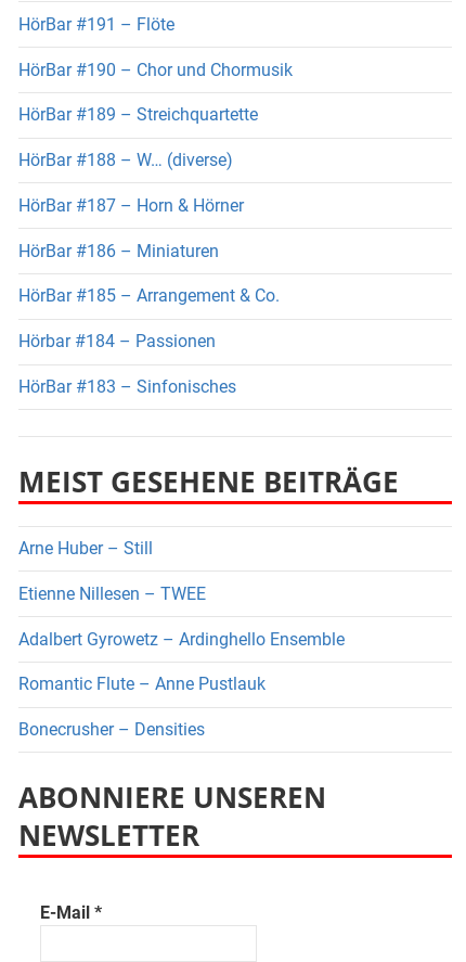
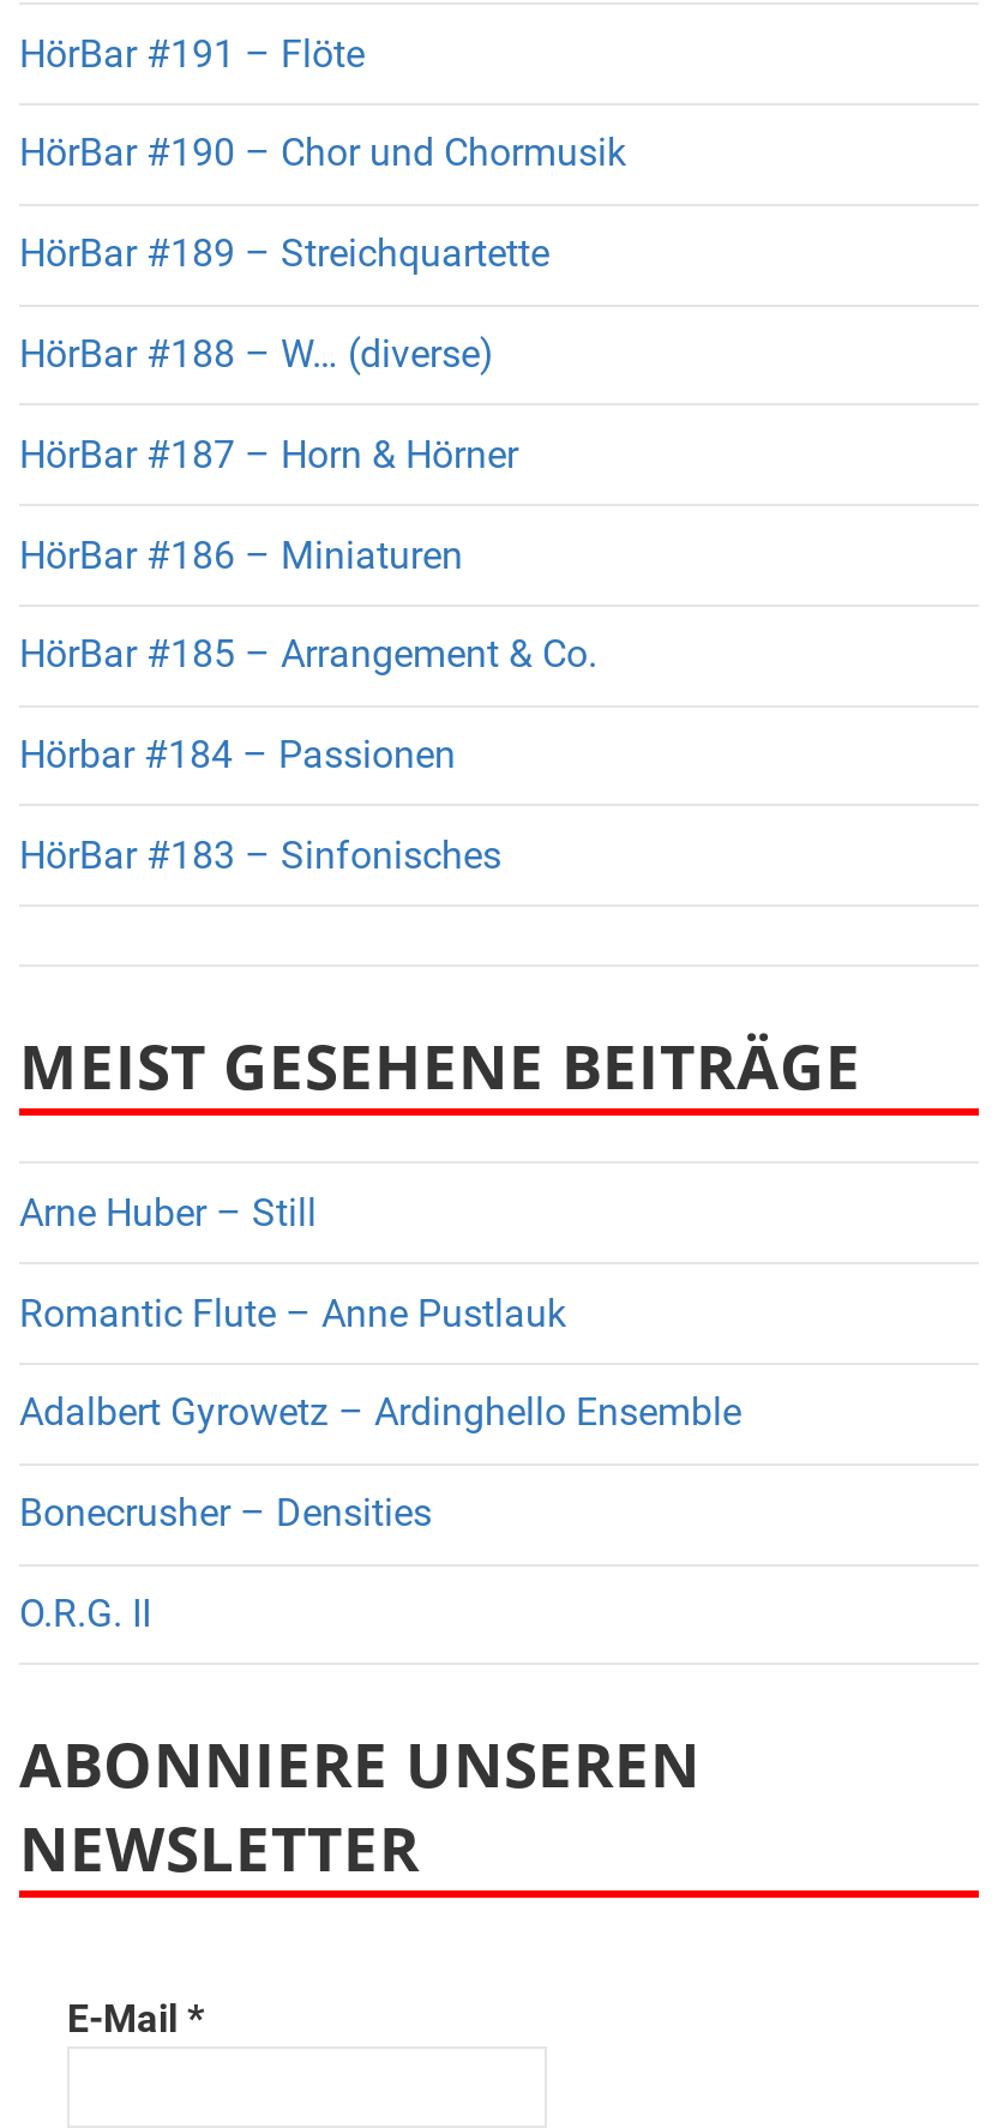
[18,583,206,604] Etienne Nillesen – TWEE -> none
moved [18,674,266,694] -> [19,1290,566,1336]: Romantic Flute – Anne Pustlauk
moved [18,719,205,740] -> [19,1491,432,1536]: Bonecrusher – Densities
none -> [19,1591,151,1636] O.R.G. II

